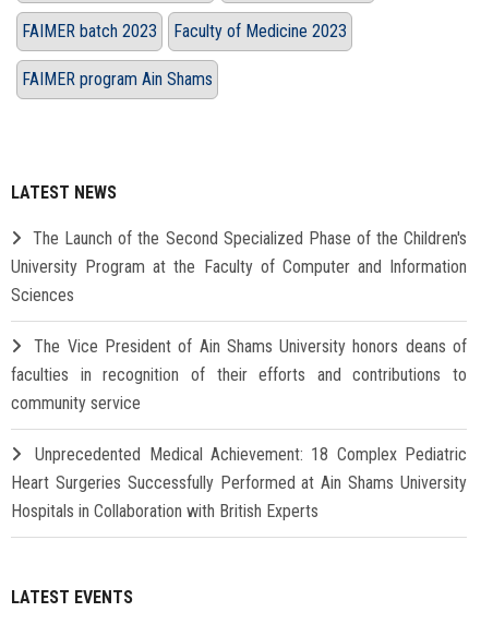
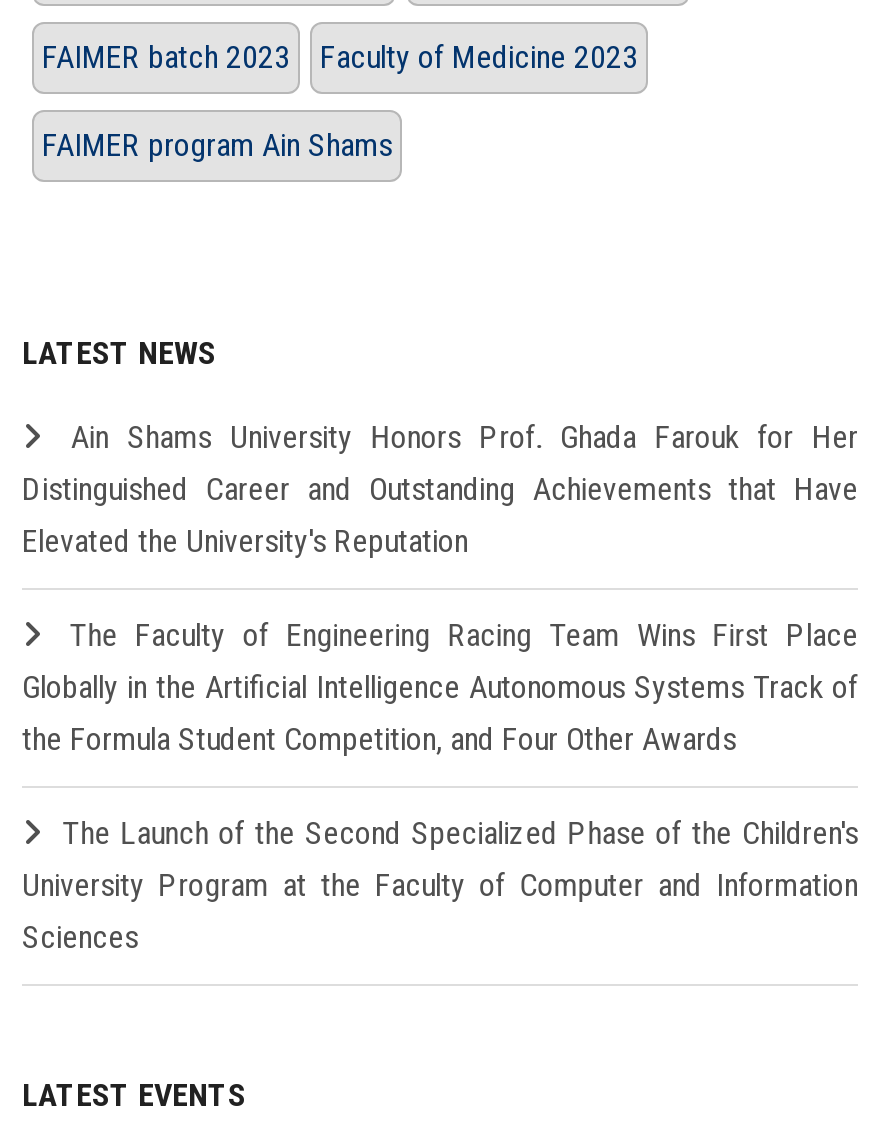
none -> [22,419,858,759] Ain Shams University Honors Prof. Ghada Farouk for Her | Distinguished Career and Outstanding Achievements that Have | Elevated the University's Reputation | The Faculty of Engineering Racing Team Wins First Place | Globally in the Artificial Intelligence Autonomous Systems Track of | the Formula Student Competition, and Four Other Awards
moved [11,228,467,306] -> [22,815,858,957]: The Launch of the Second Specialized Phase of the Children's | University Program at the Faculty of Computer and Information | Sciences
[11,336,467,522] The Vice President of Ain Shams University honors deans of | faculties in recognition of their efforts and contributions to | community service | Unprecedented Medical Achievement: 18 Complex Pediatric | Heart Surgeries Successfully Performed at Ain Shams University | Hospitals in Collaboration with British Experts -> none

